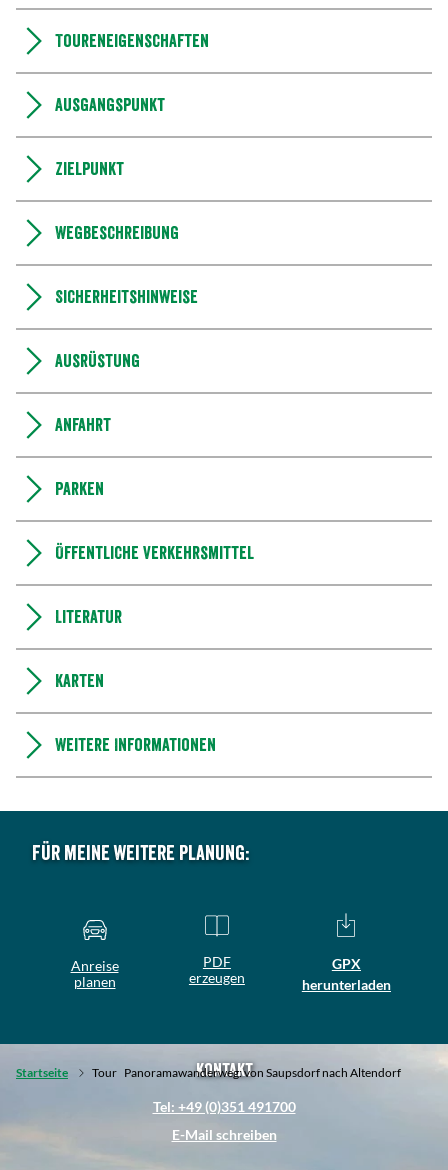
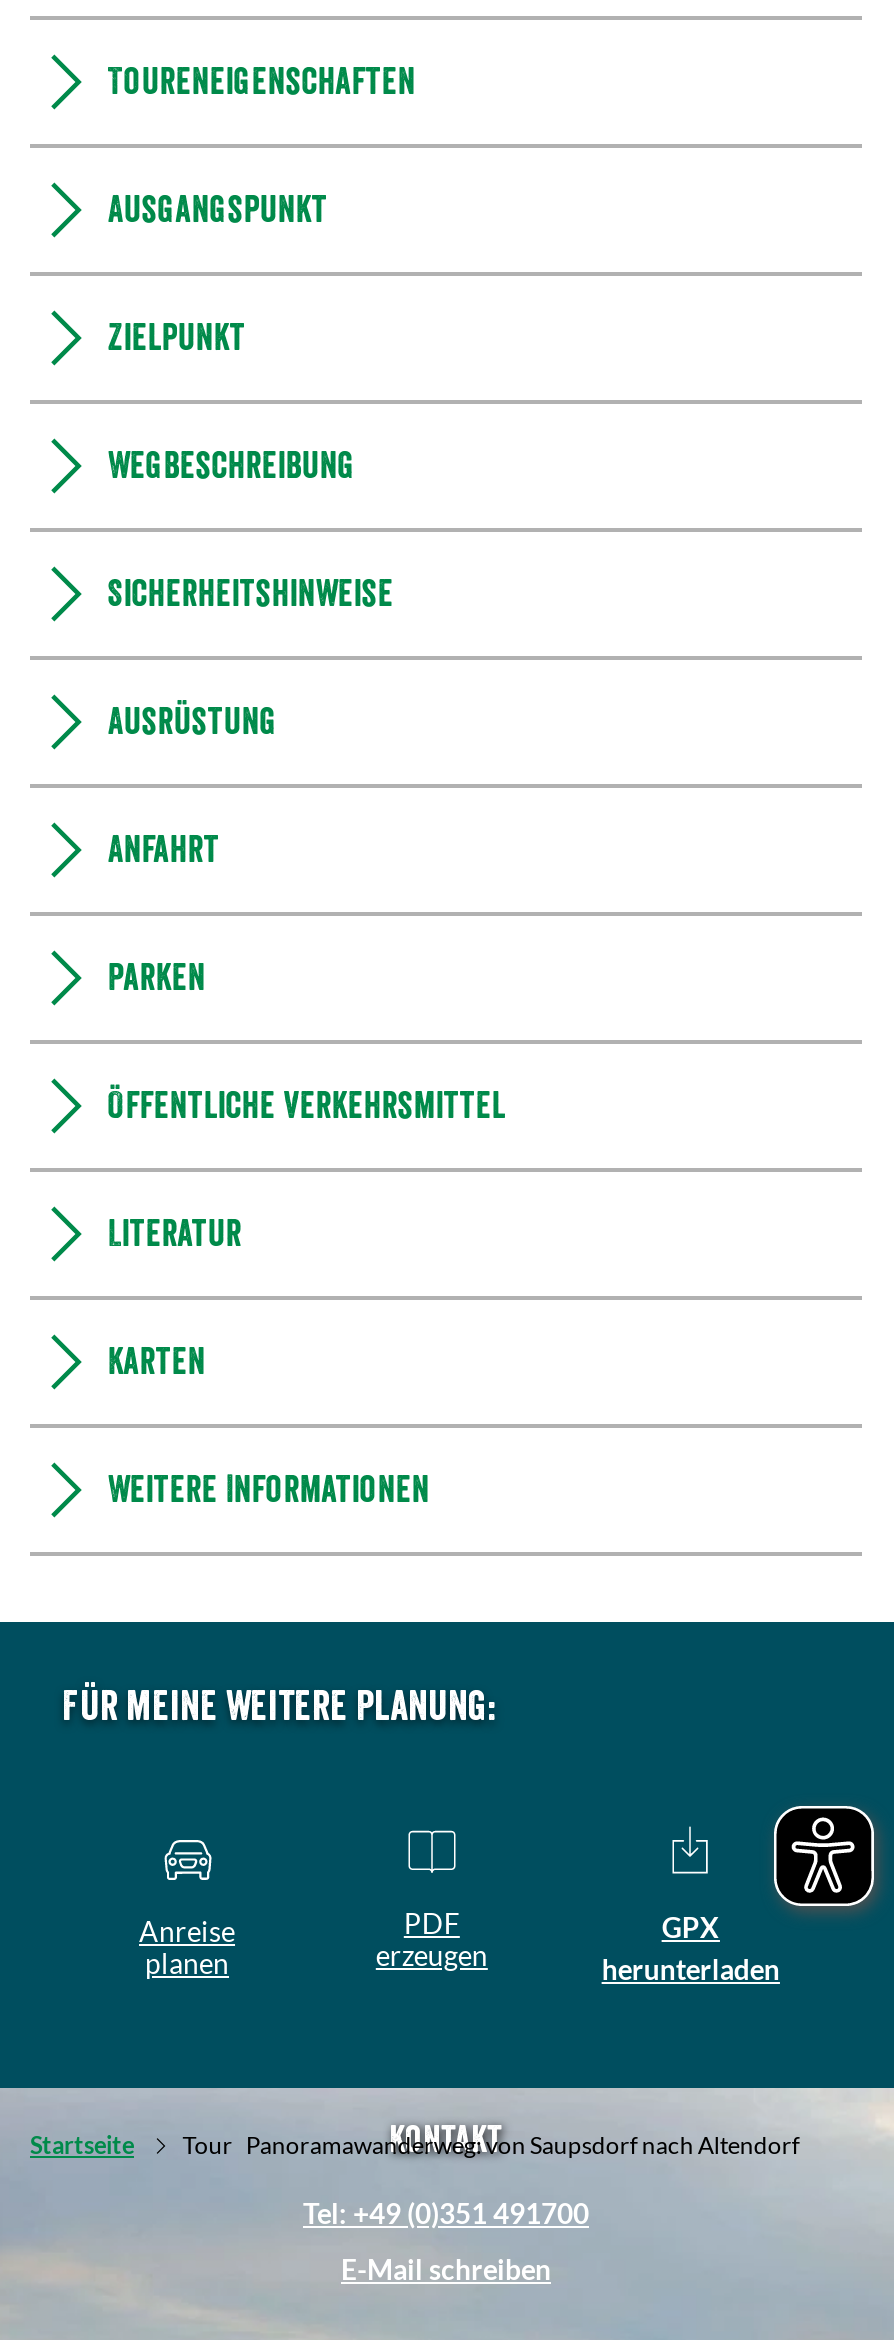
none -> [772,1804,880,1914] [image]

